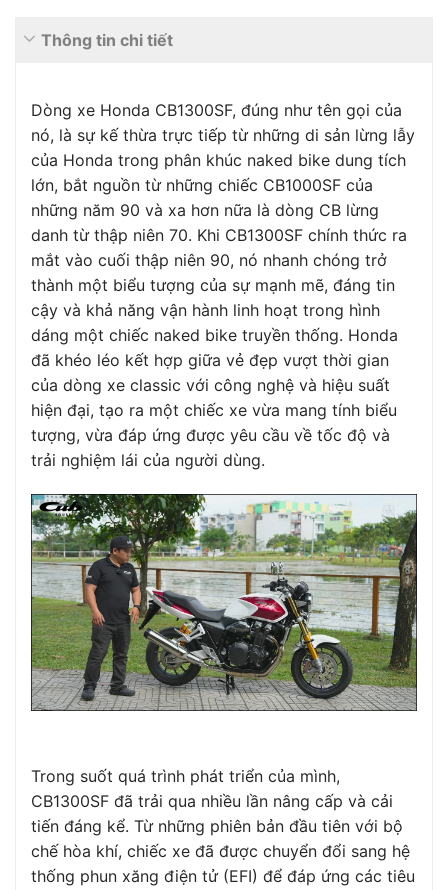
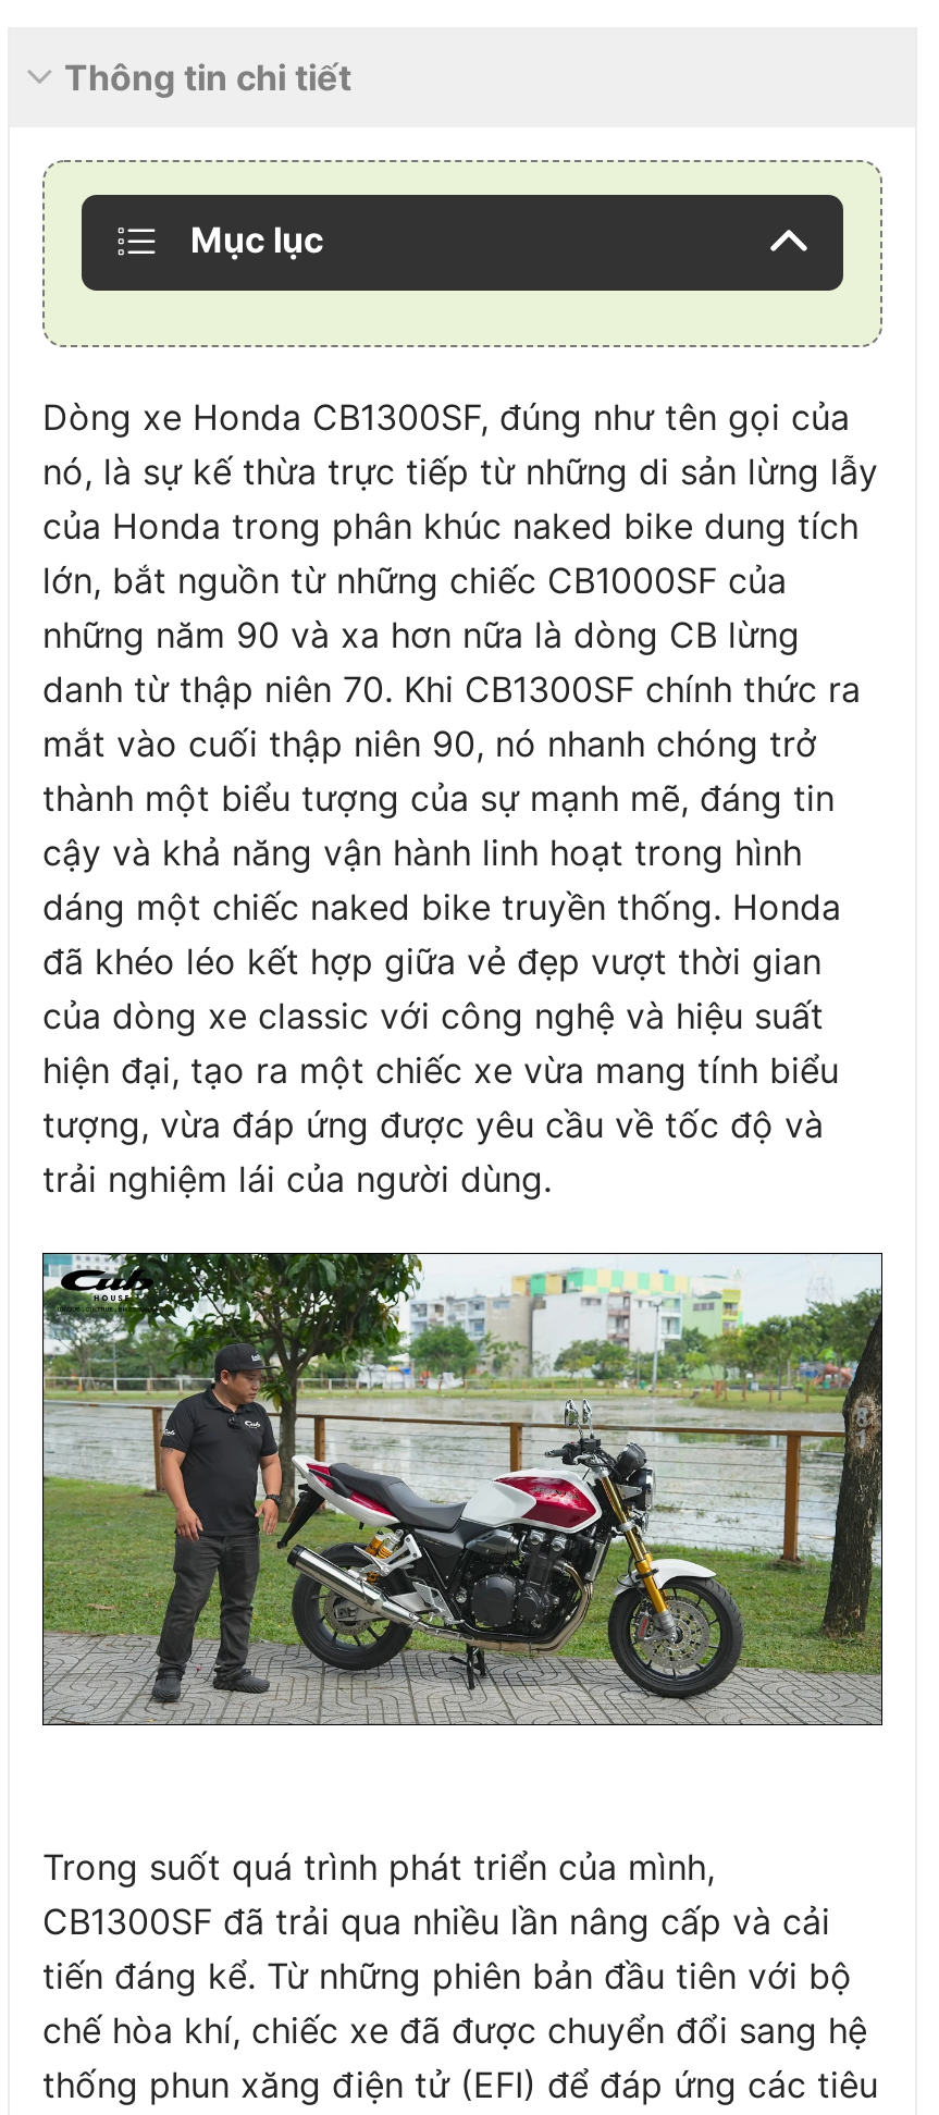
none -> [40,158,885,347] [image] | Mục lục

